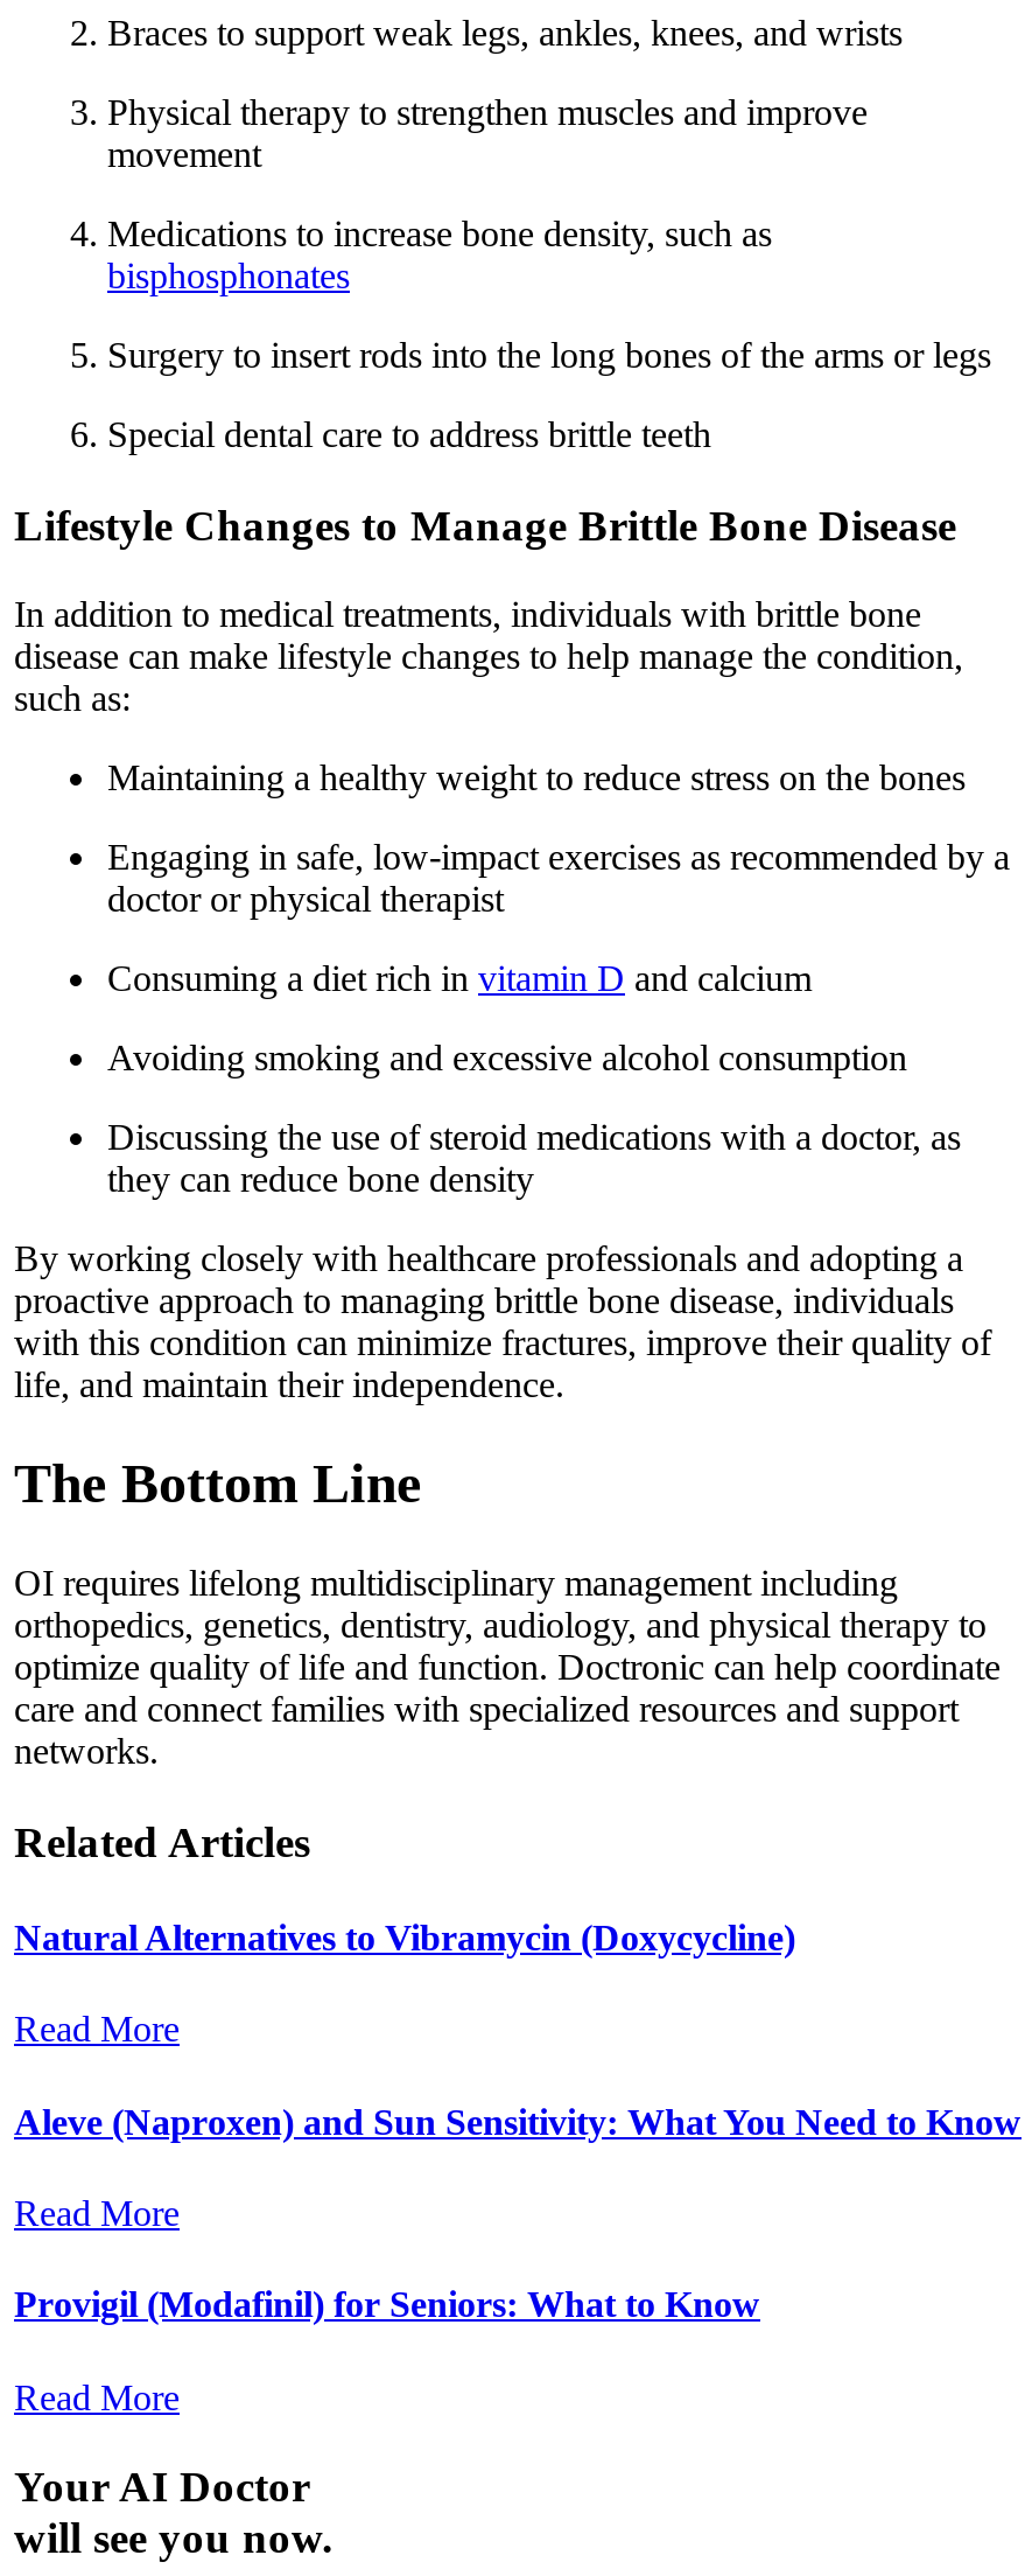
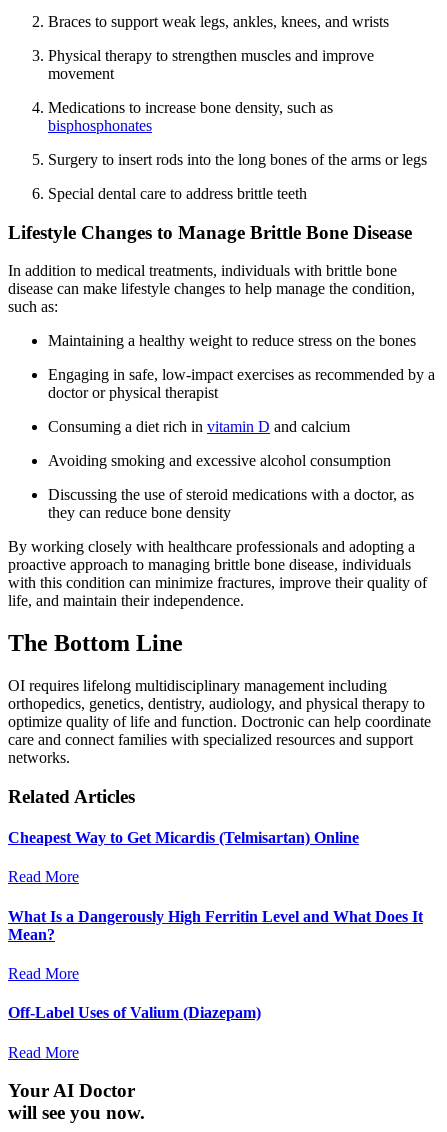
[14,1918,795,1958] Natural Alternatives to Vibramycin (Doxycycline) -> [8,829,359,846] Cheapest Way to Get Micardis (Telmisartan) Online
[14,2101,1022,2141] Aleve (Naproxen) and Sun Sensitivity: What You Need to Know -> [8,908,423,943] What Is a Dangerously High Ferritin Level and What Does It | Mean?
[14,2285,760,2324] Provigil (Modafinil) for Seniors: What to Know -> [8,1004,261,1021] Off-Label Uses of Valium (Diazepam)

